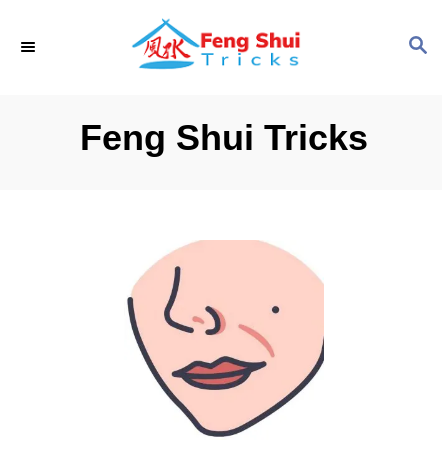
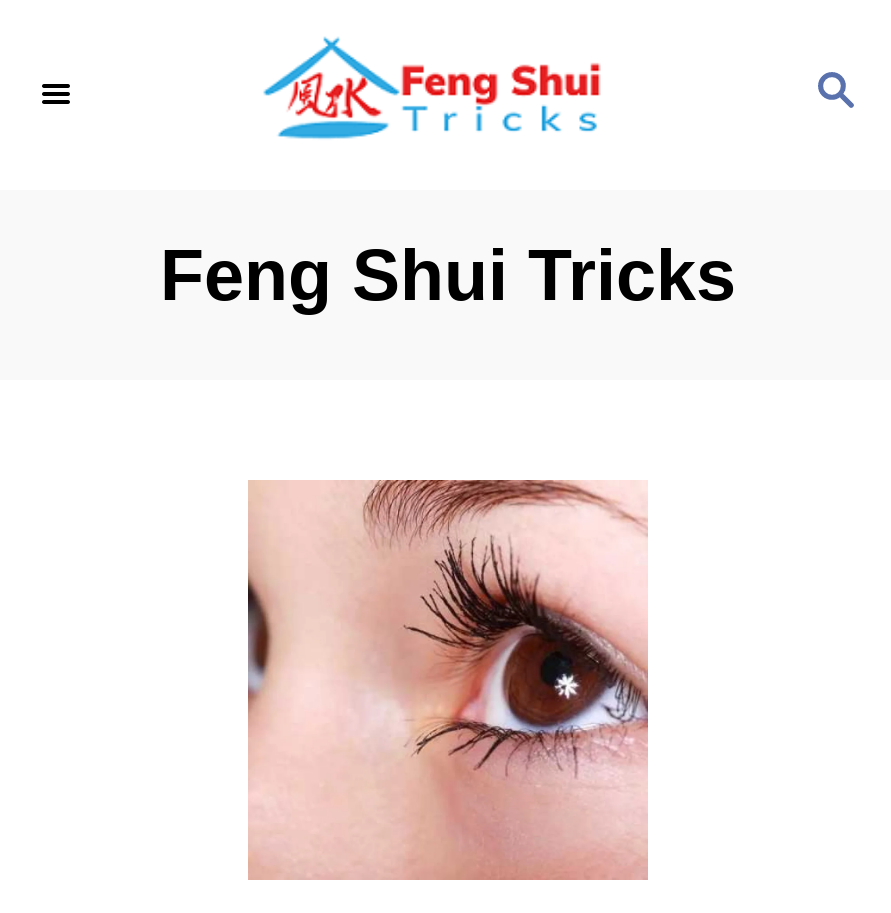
[124,240,325,440] [image] -> [246,478,650,882] [image]

